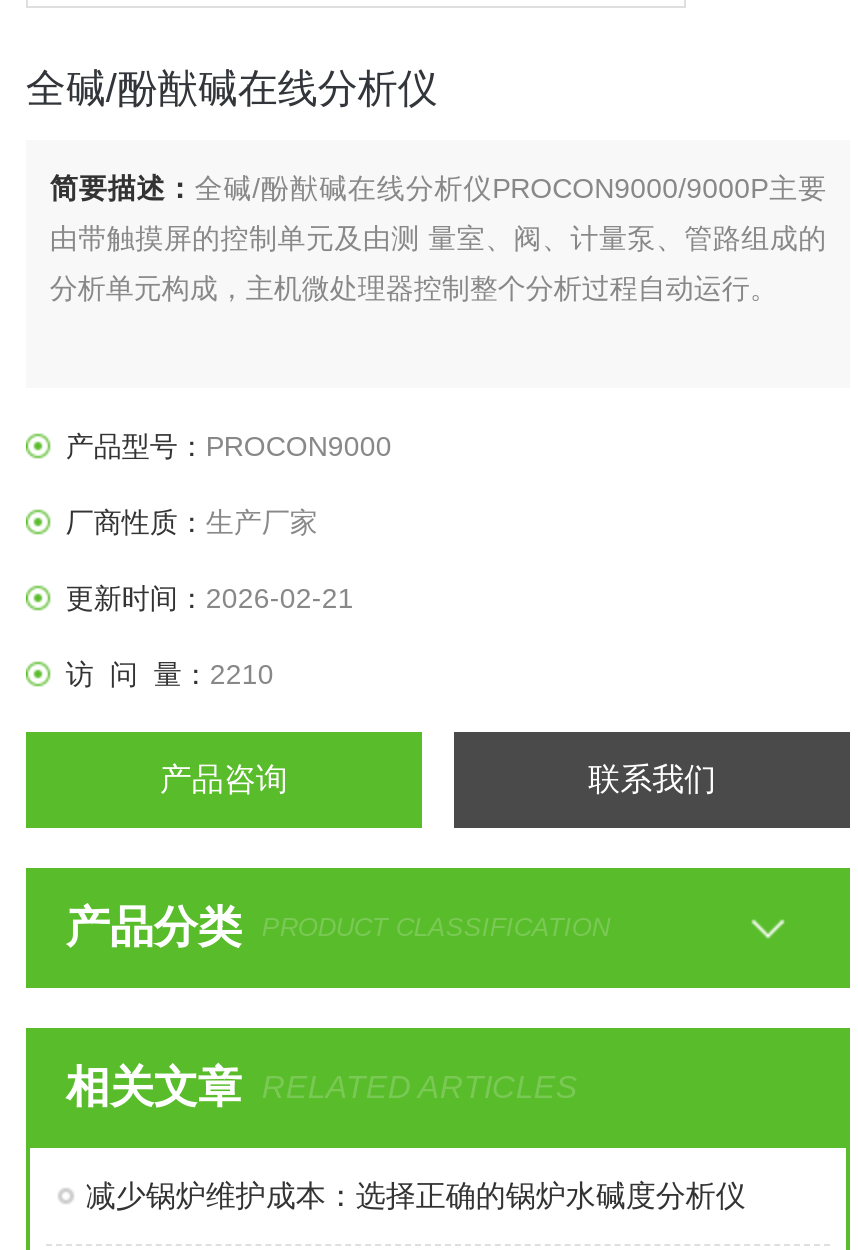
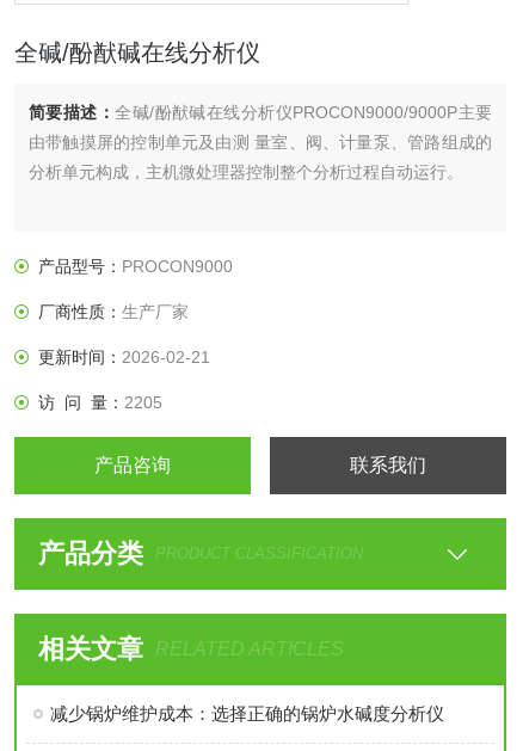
[66,657,274,689] 访 问 量：2210 -> [38,392,162,411] 访 问 量：2205

